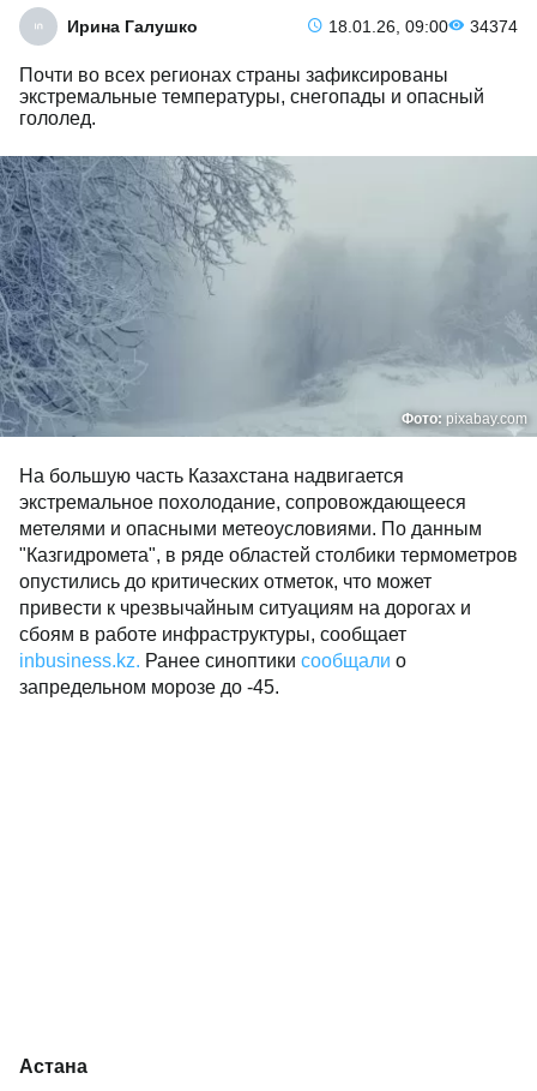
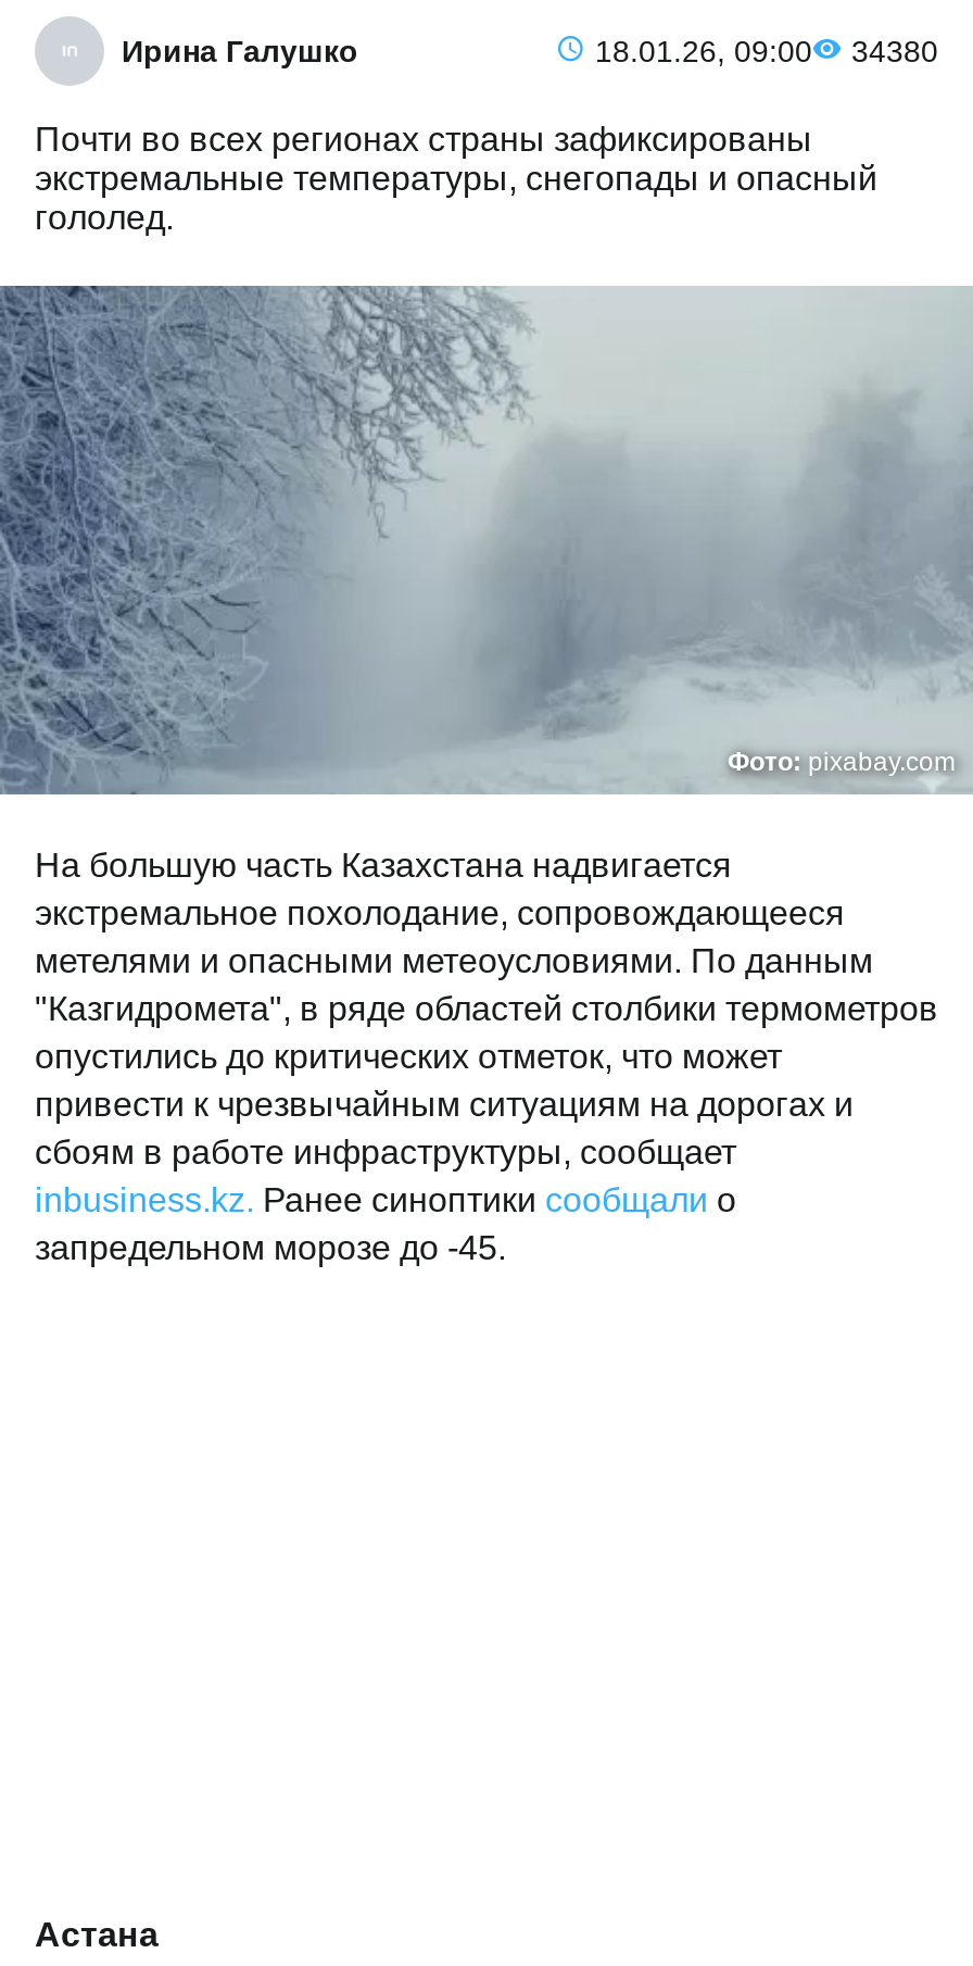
[328,17,518,36] 18.01.26, 09:00 34374 -> [595,34,938,68] 18.01.26, 09:00 34380

